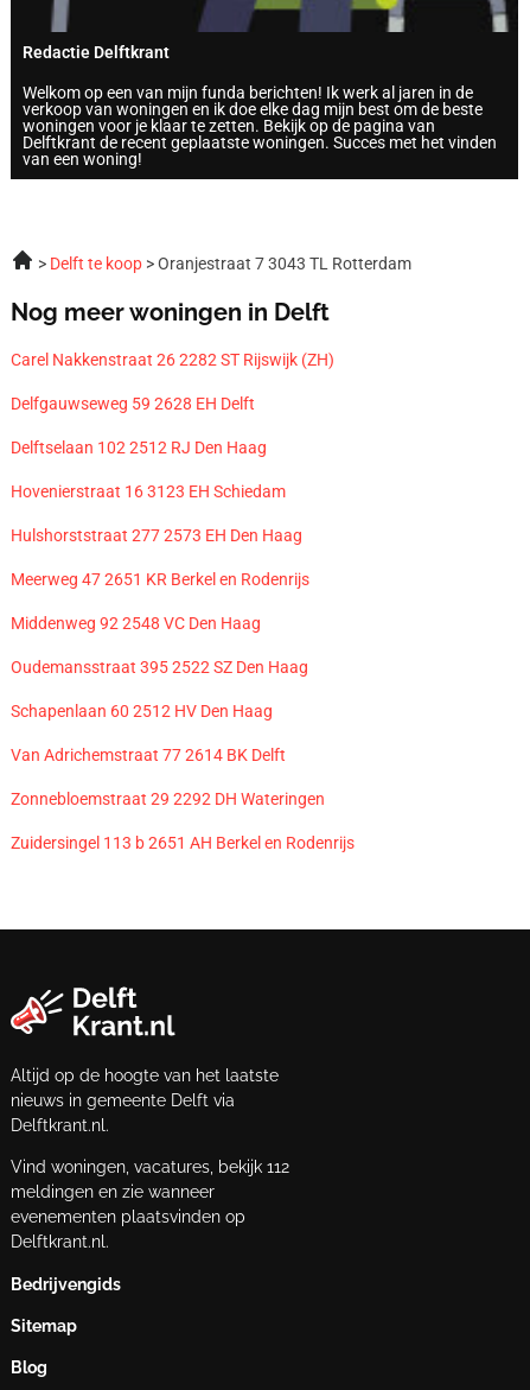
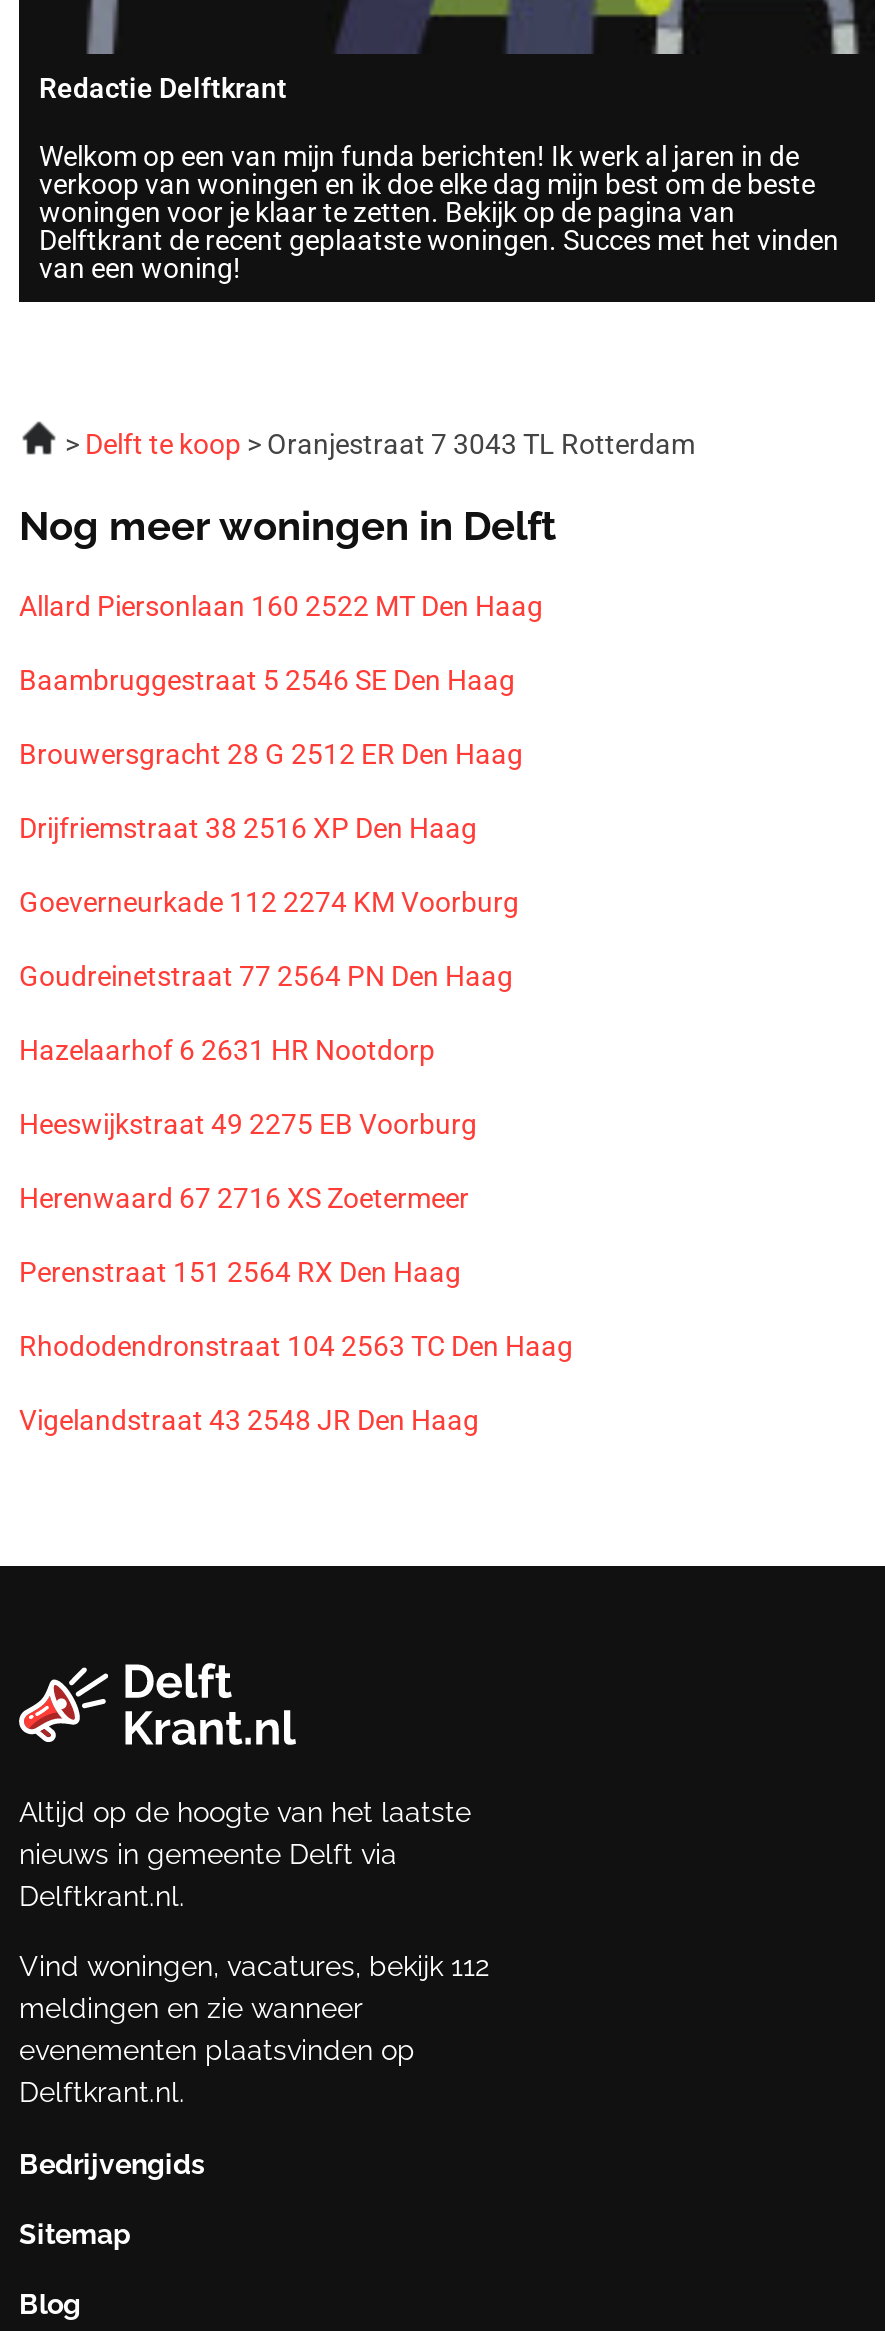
[11,351,334,370] Carel Nakkenstraat 26 2282 ST Rijswijk (ZH) -> [19,591,543,623] Allard Piersonlaan 160 2522 MT Den Haag
[11,395,255,414] Delfgauwseweg 59 2628 EH Delft -> [19,665,515,697] Baambruggestraat 5 2546 SE Den Haag
[11,439,267,458] Delftselaan 102 2512 RJ Den Haag -> [19,739,523,771] Brouwersgracht 28 G 2512 ER Den Haag
[11,483,286,502] Hovenierstraat 16 3123 EH Schiedam -> [19,813,477,845] Drijfriemstraat 38 2516 XP Den Haag
[11,526,302,545] Hulshorststraat 277 2573 EH Den Haag -> [19,887,519,919] Goeverneurkade 112 2274 KM Voorburg
[11,570,309,589] Meerweg 47 2651 KR Berkel en Rodenrijs -> [19,961,513,993] Goudreinetstraat 77 2564 PN Den Haag
[11,614,261,633] Middenweg 92 2548 VC Den Haag -> [19,1035,435,1067] Hazelaarhof 6 2631 HR Nootdorp
[11,658,308,677] Oudemansstraat 395 2522 SZ Den Haag -> [19,1109,477,1141] Heeswijkstraat 49 2275 EB Voorburg
[11,702,273,721] Schapenlaan 60 2512 HV Den Haag -> [19,1183,469,1215] Herenwaard 67 2716 XS Zoetermeer
[11,746,286,765] Van Adrichemstraat 77 2614 BK Delft -> [19,1257,461,1289] Perenstraat 151 2564 RX Den Haag
[11,790,325,809] Zonnebloemstraat 29 2292 DH Wateringen -> [19,1331,573,1363] Rhododendronstraat 104 2563 TC Den Haag
[11,834,355,853] Zuidersingel 113 b 2651 AH Berkel en Rodenrijs -> [19,1405,479,1437] Vigelandstraat 43 2548 JR Den Haag

